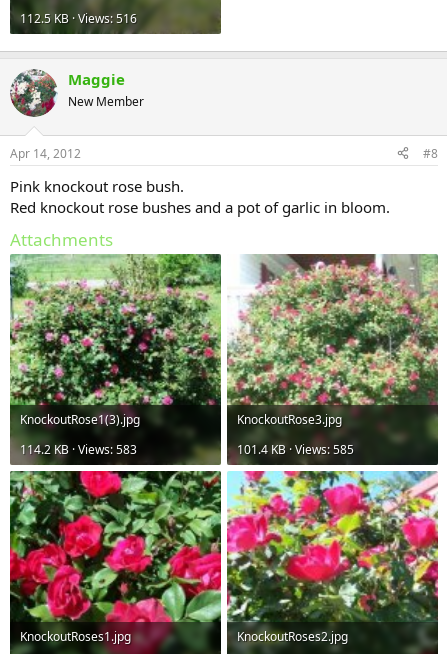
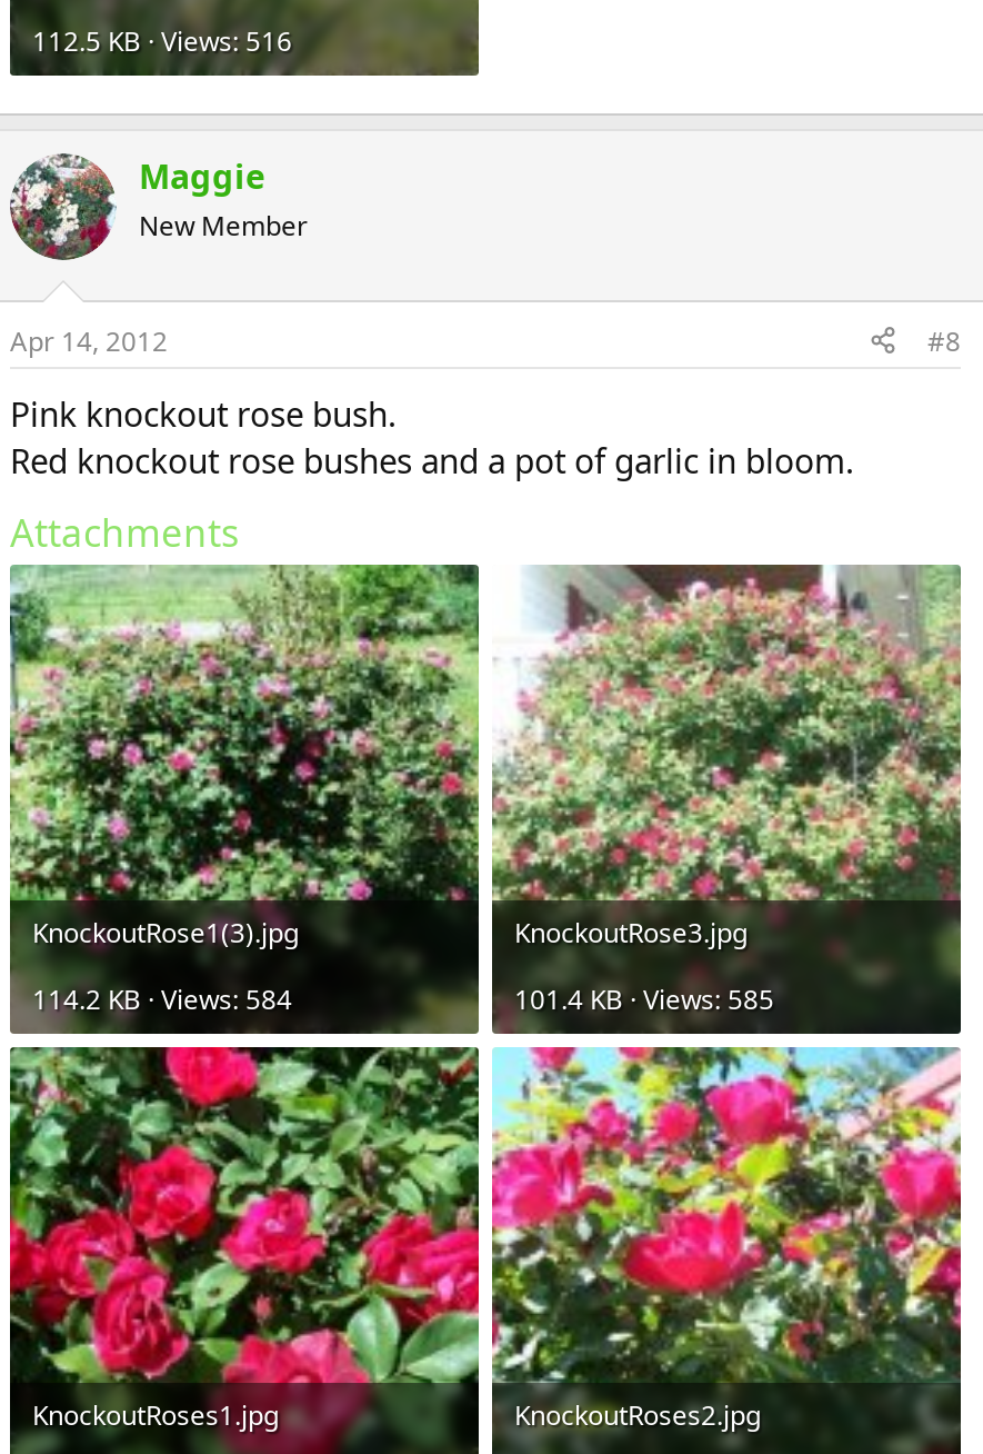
[20,440,137,457] 114.2 KB · Views: 583 -> [32,979,292,1017] 114.2 KB · Views: 584

